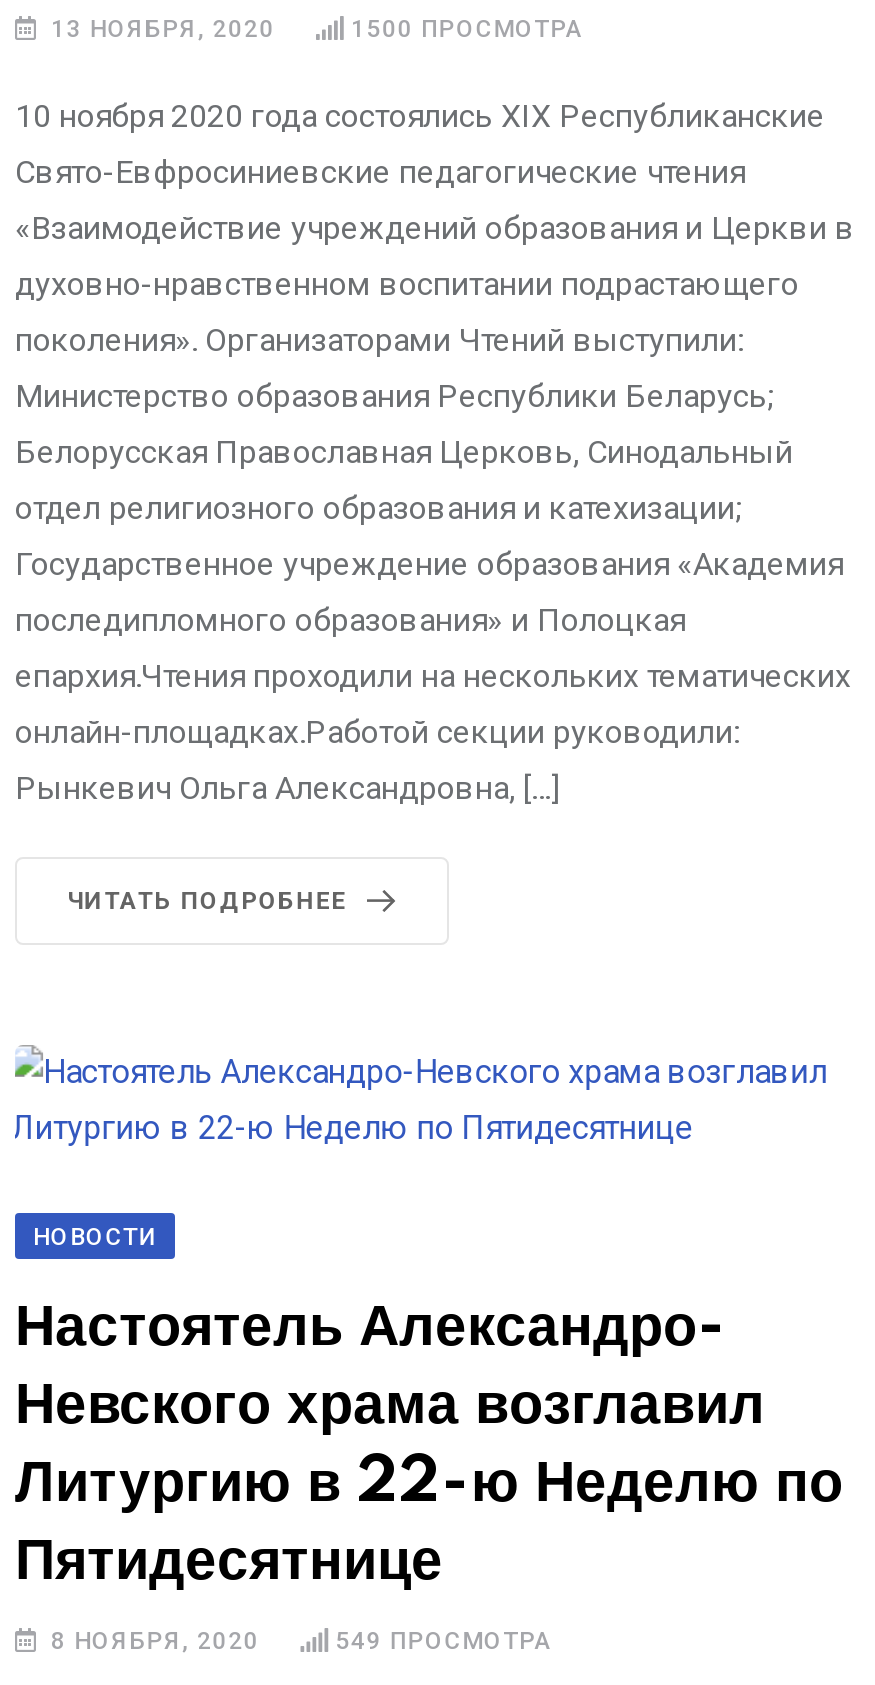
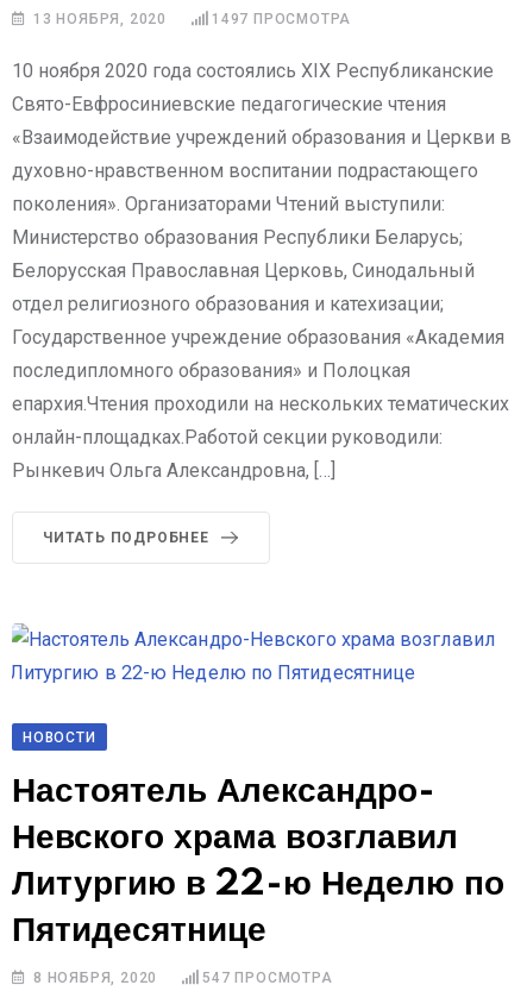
[351,16,585,44] 1500 ПРОСМОТРА -> [212,11,351,28] 1497 ПРОСМОТРА
[335,1628,554,1656] 549 ПРОСМОТРА -> [202,970,333,987] 547 ПРОСМОТРА

